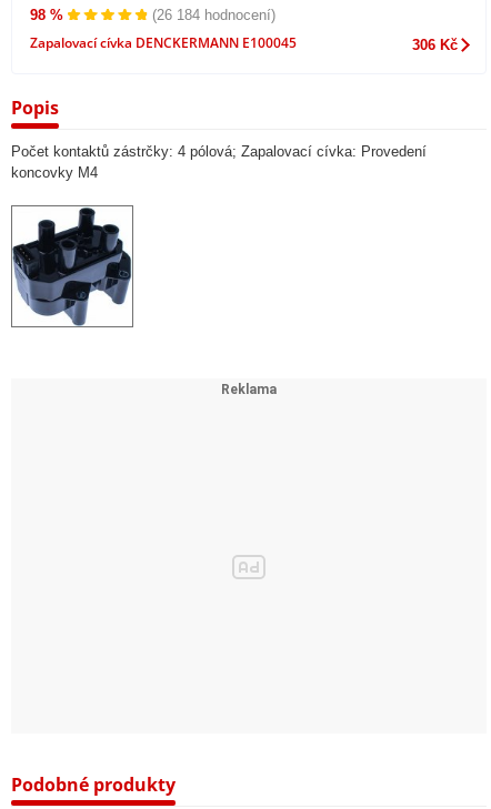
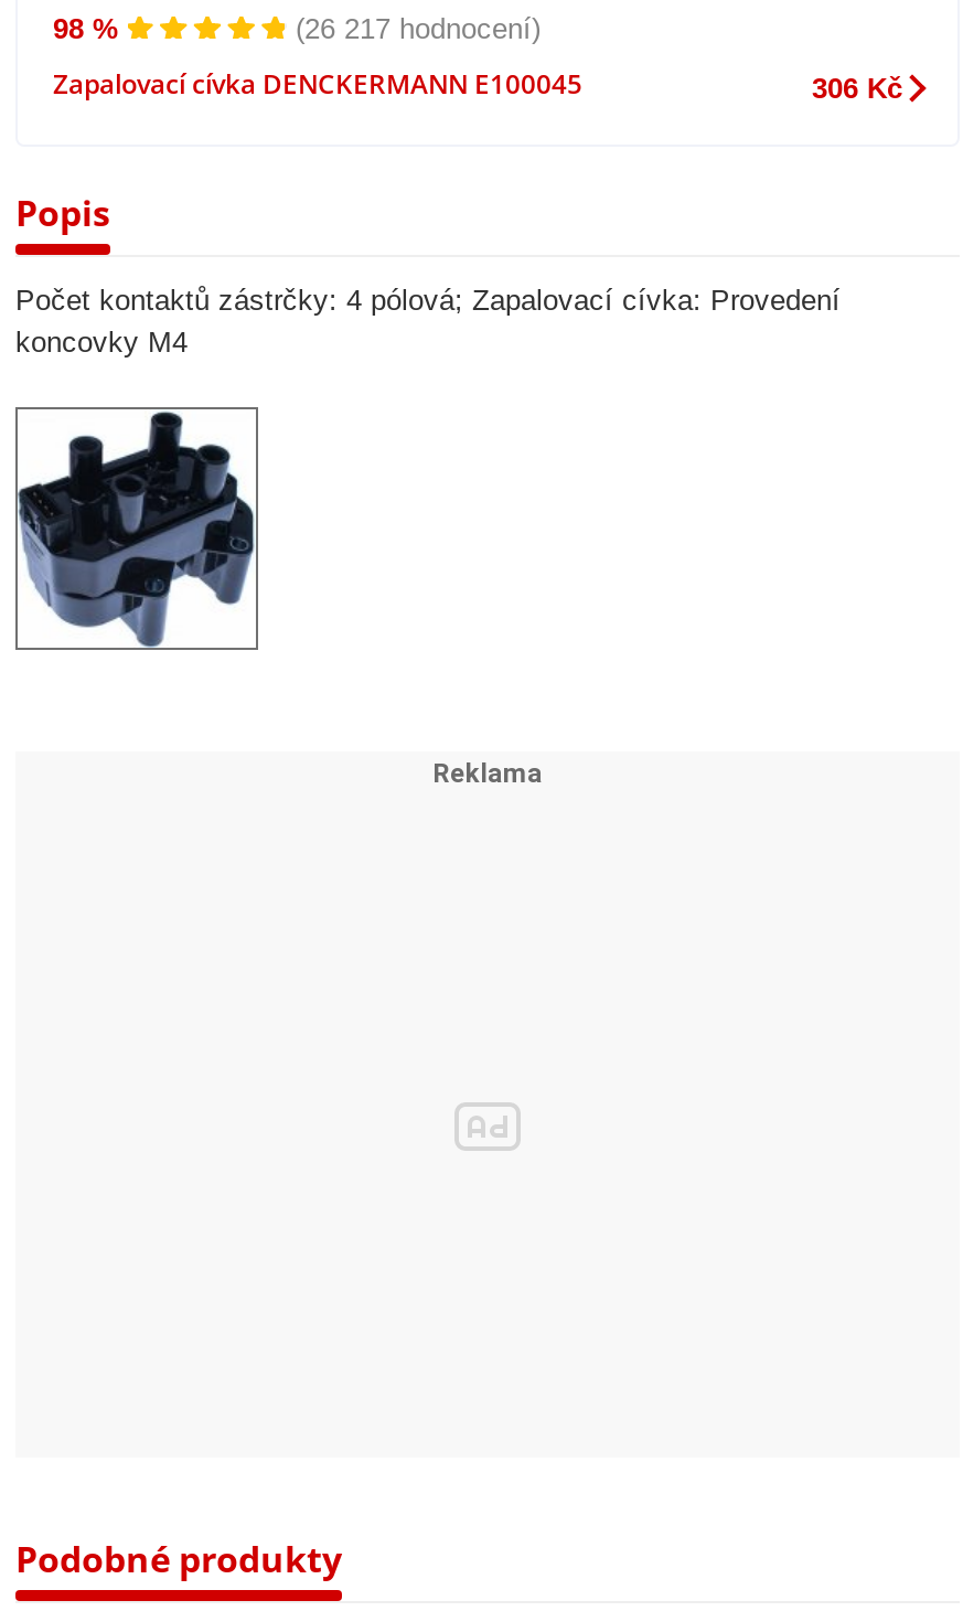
[152,7,275,23] (26 184 hodnocení) -> [296,12,541,45] (26 217 hodnocení)

